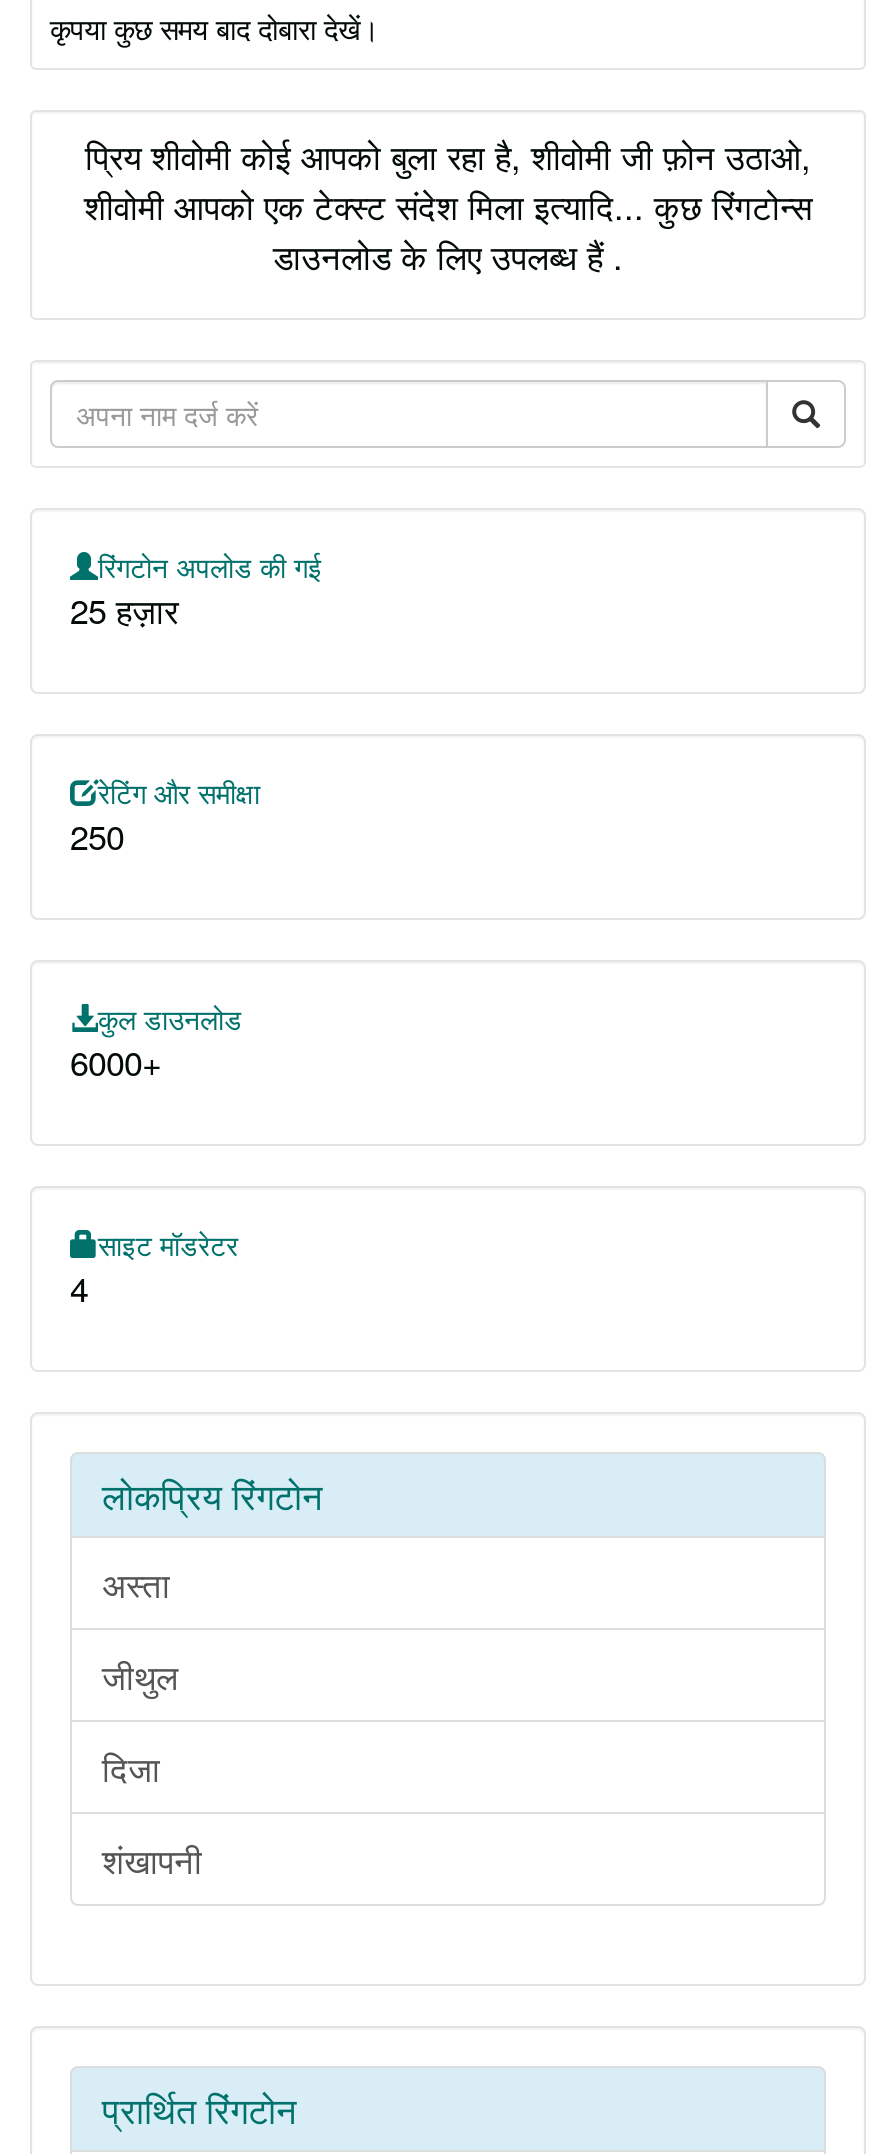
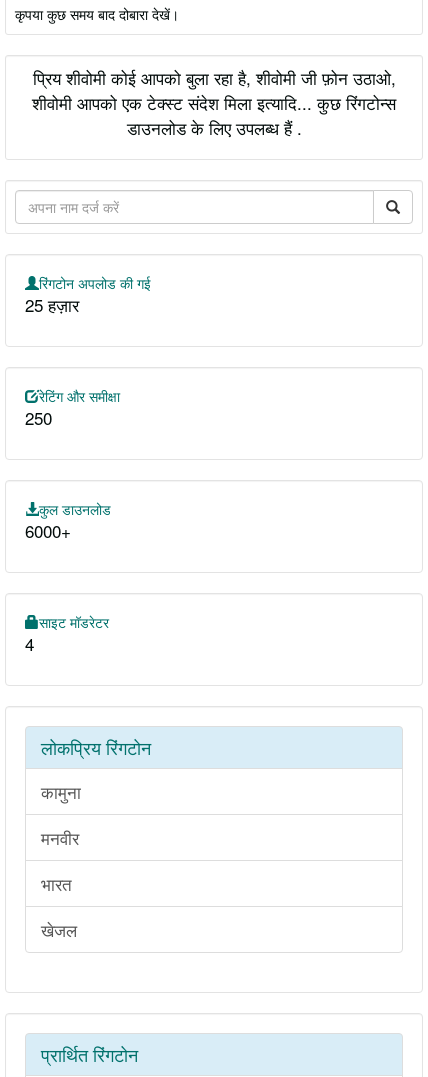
[102,1557,170,1607] अस्ता -> [41,778,81,803] कामुना
[102,1649,178,1699] जीथुल -> [41,824,79,849] मनवीर
[102,1741,160,1791] दिजा -> [41,870,72,895] भारत
[102,1833,202,1883] शंखापनी -> [41,916,77,941] खेजल

